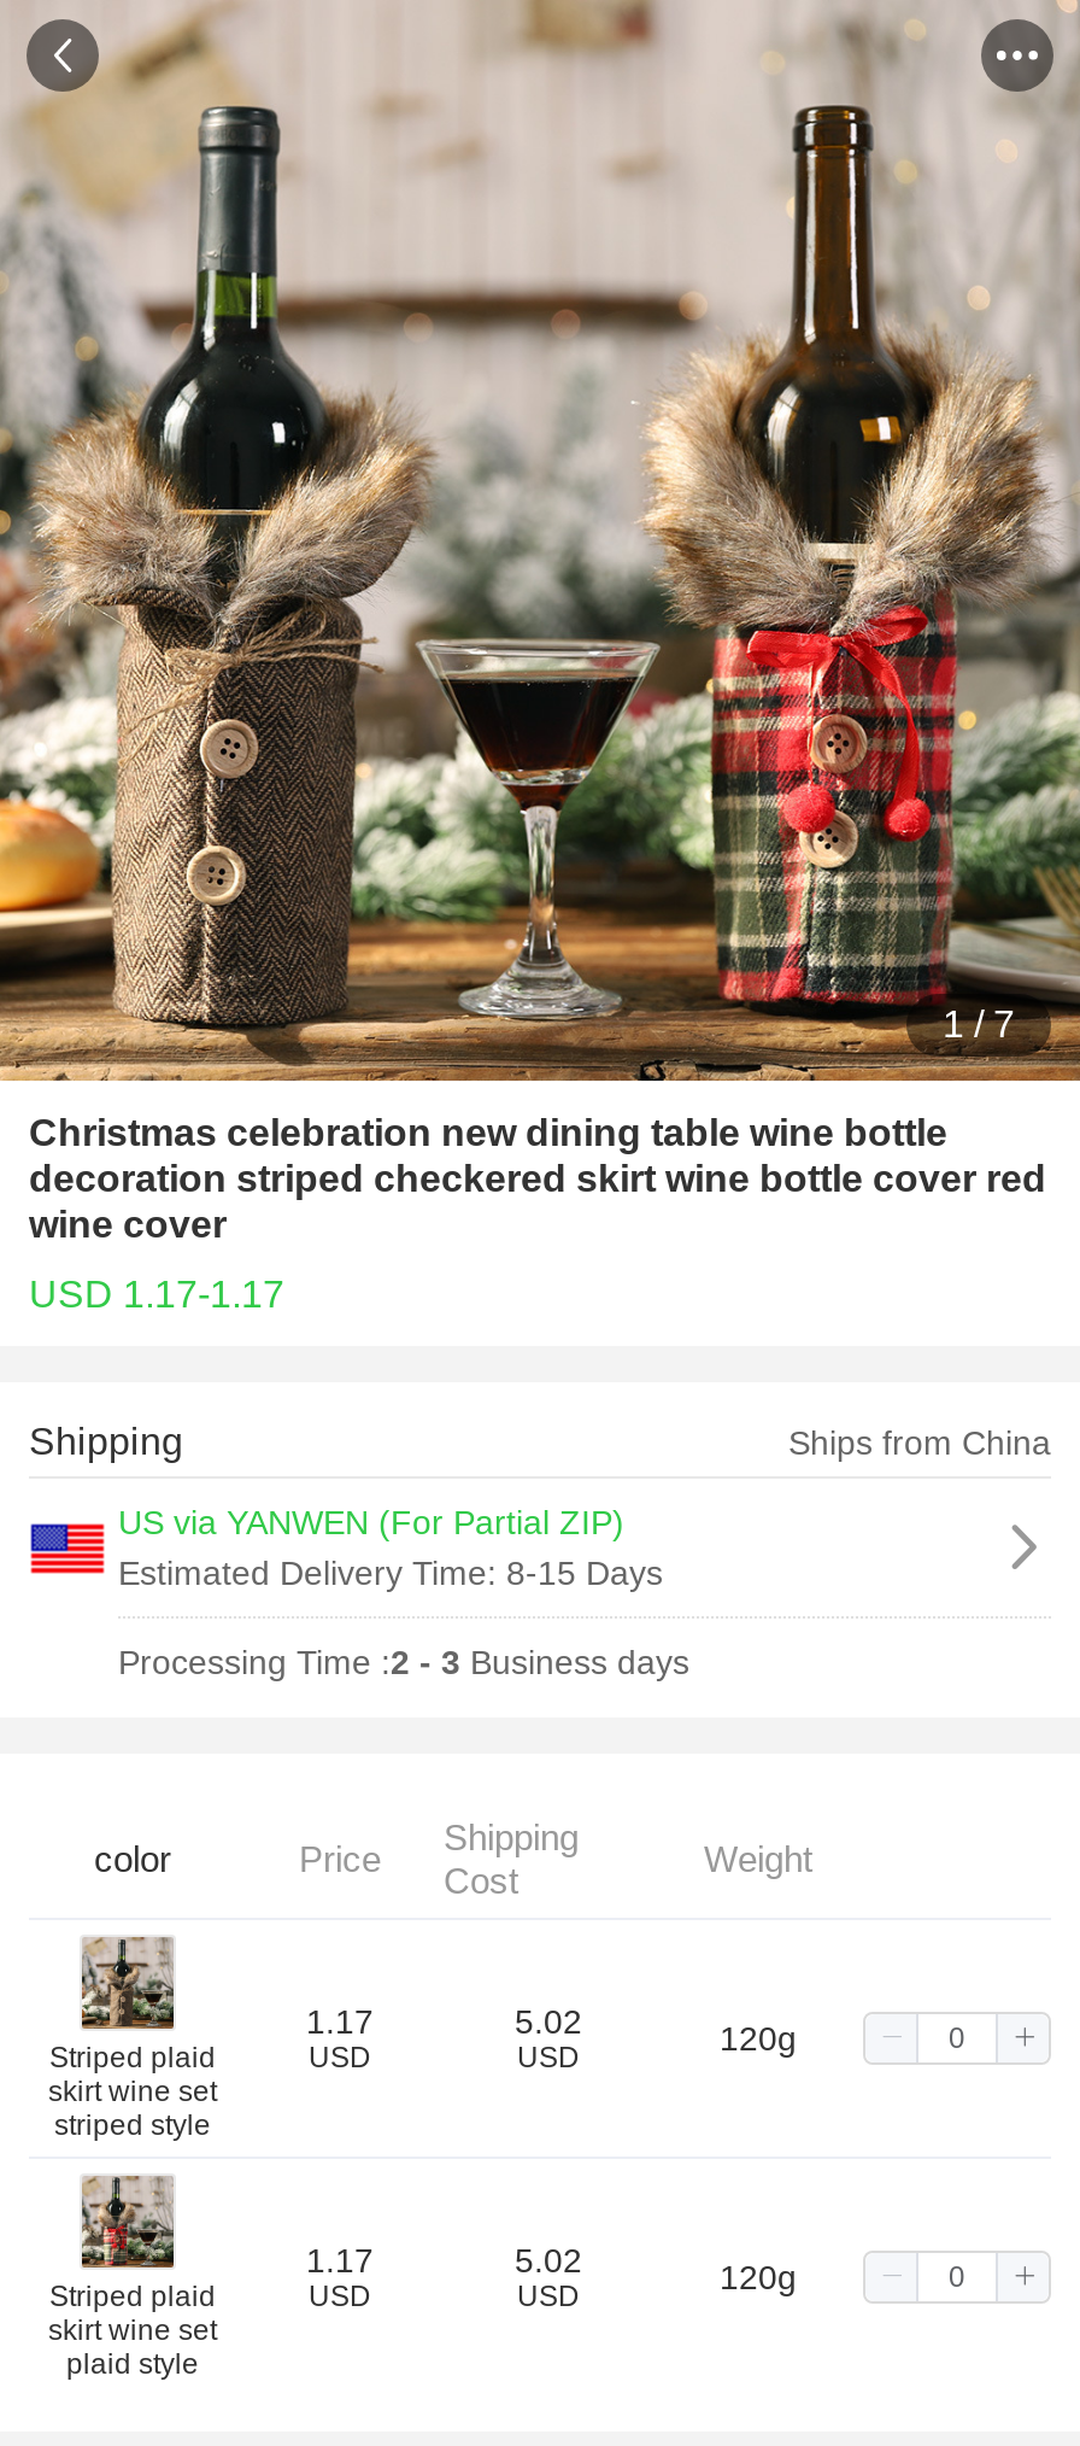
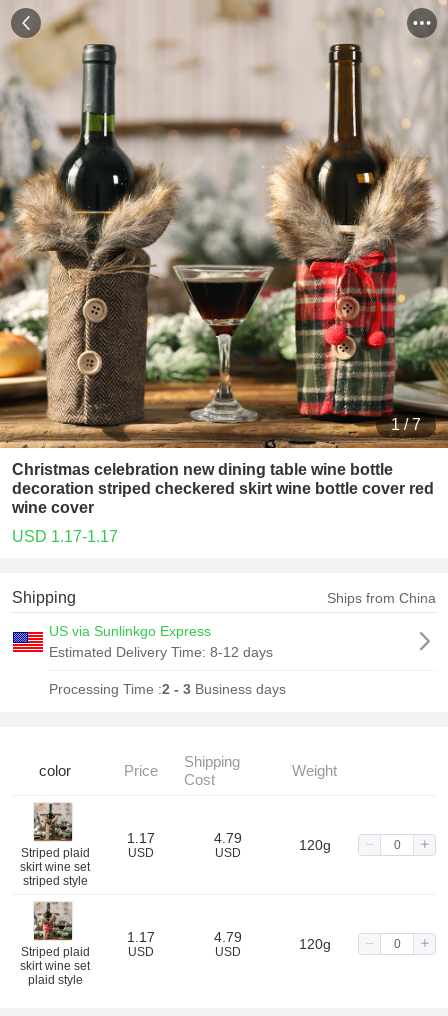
[118,1503,663,1592] US via YANWEN (For Partial ZIP) | Estimated Delivery Time: 8-15 Days -> [49,623,273,660] US via Sunlinkgo Express | Estimated Delivery Time: 8-12 days
[515,2002,582,2041] 5.02 -> [213,830,241,846] 4.79
[515,2241,582,2280] 5.02 -> [213,929,241,945] 4.79

